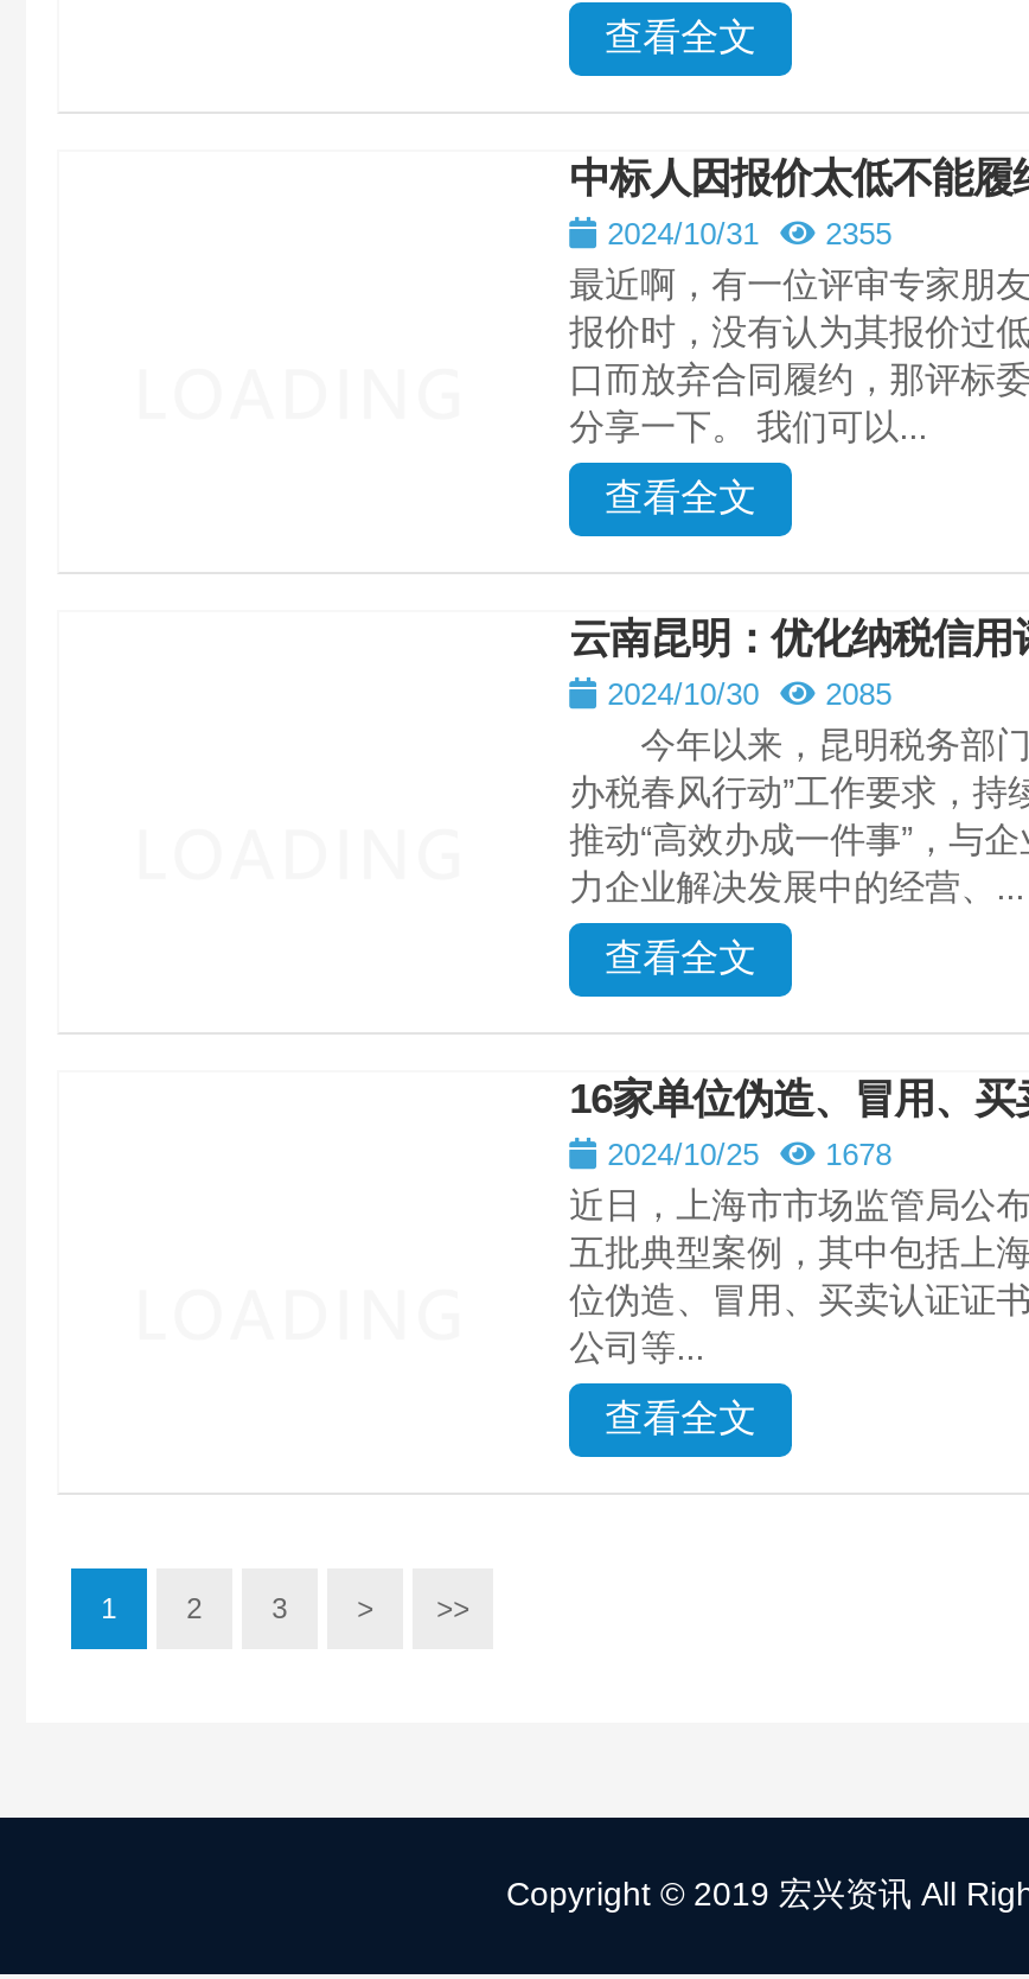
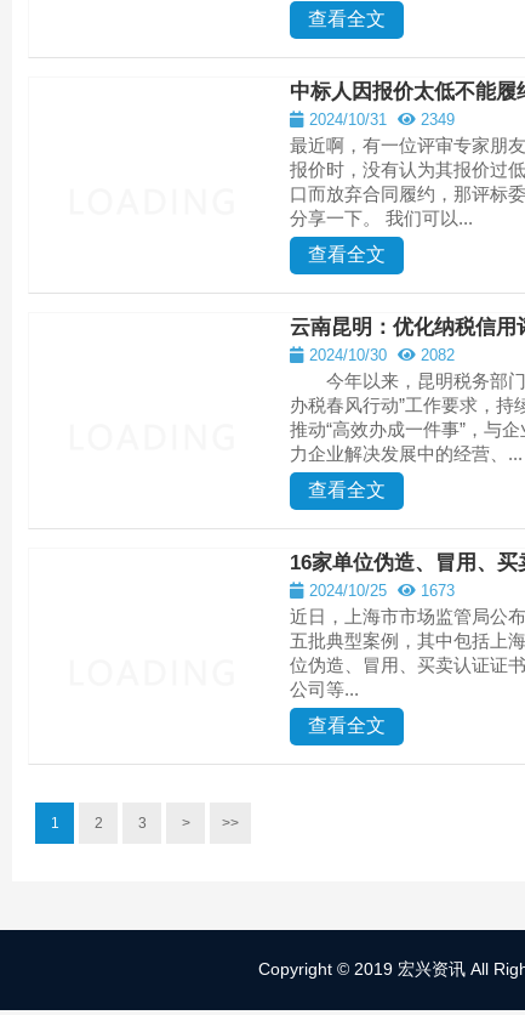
[607,216,892,252] 2024/10/31 2355 -> [309,110,455,129] 2024/10/31 2349
[607,676,892,712] 2024/10/30 2085 -> [309,346,455,364] 2024/10/30 2082
[607,1137,892,1172] 2024/10/25 1678 -> [309,582,455,600] 2024/10/25 1673

